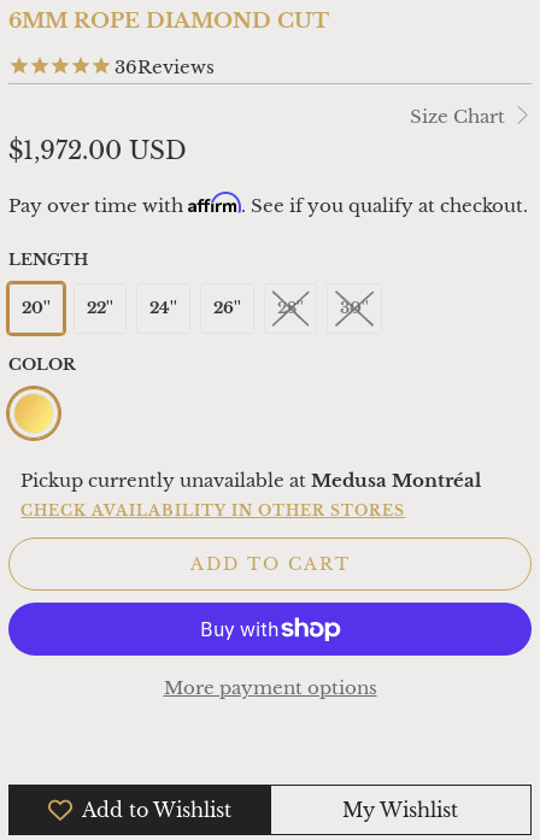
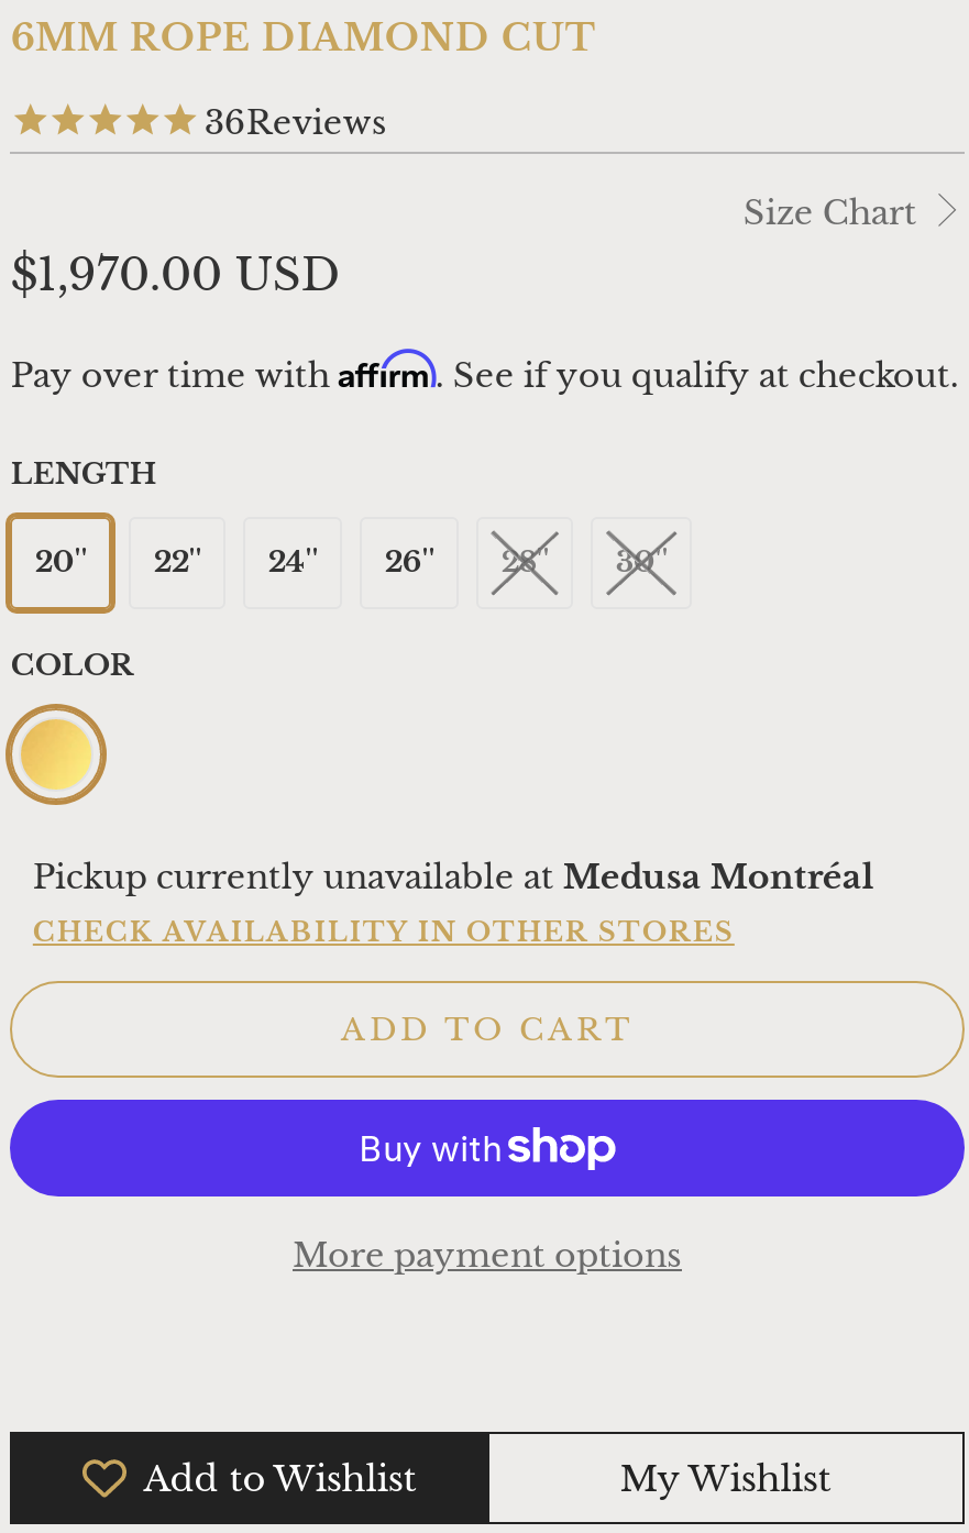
[9,136,187,165] $1,972.00 USD -> [11,248,341,301] $1,970.00 USD

